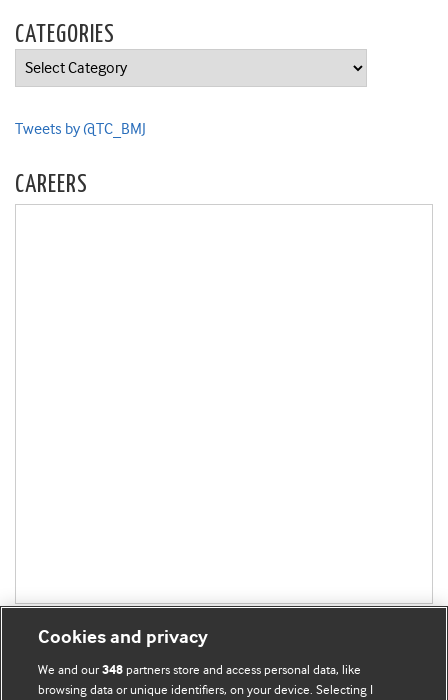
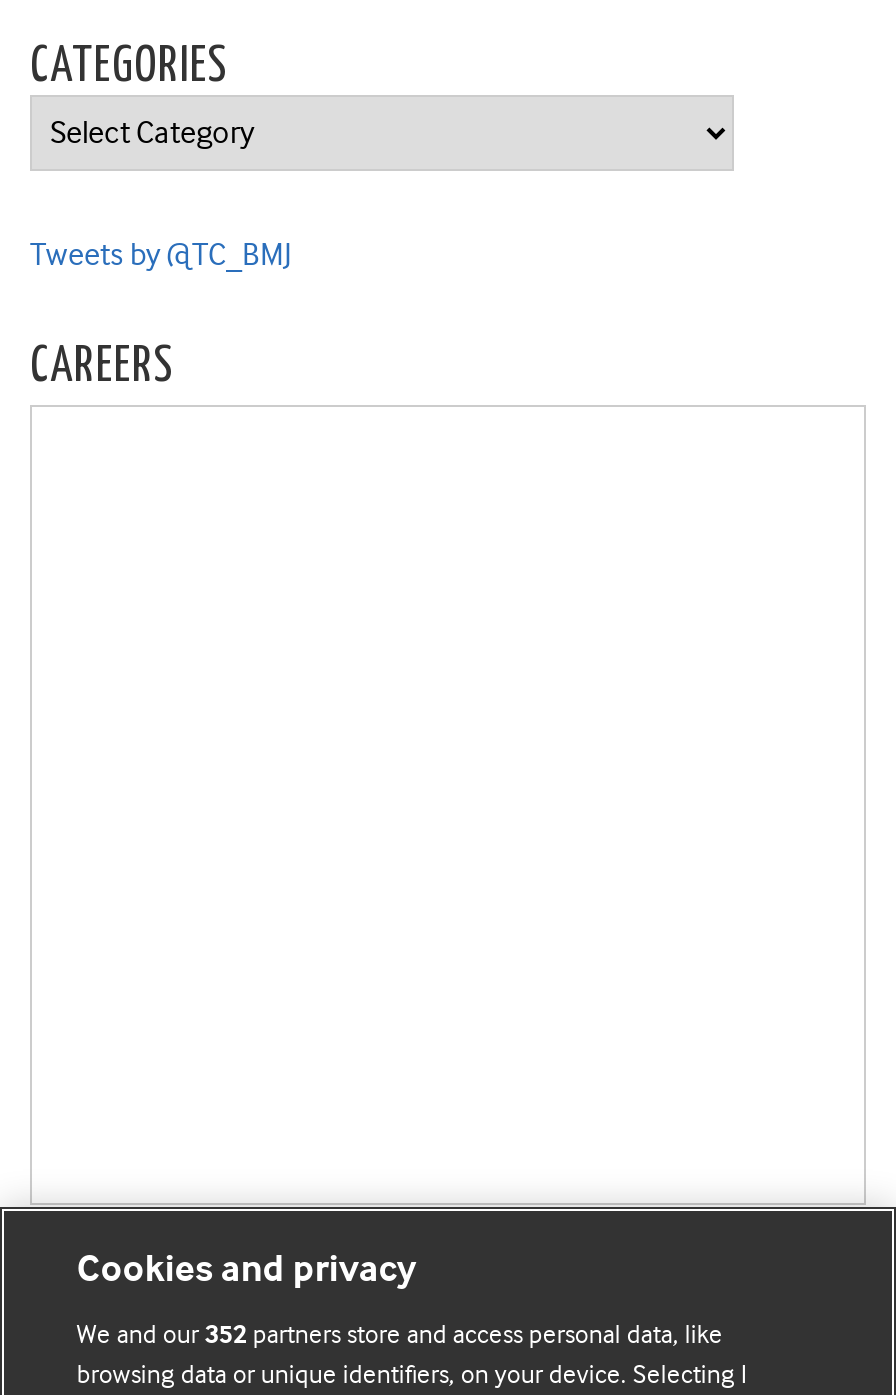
[38,662,361,678] We and our 348 partners store and access personal data, like -> [77,1319,723,1351] We and our 352 partners store and access personal data, like

